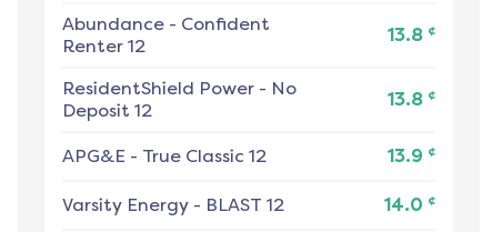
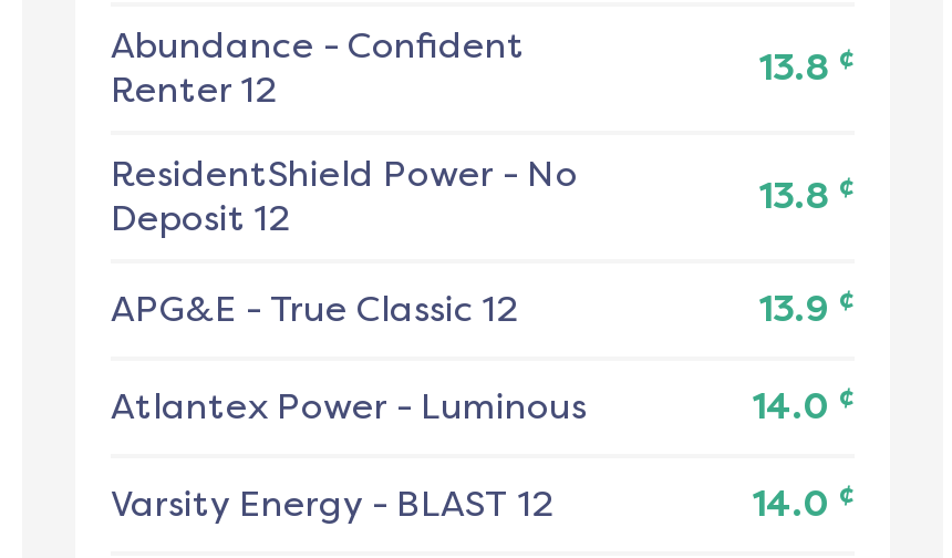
none -> [111,381,855,427] Atlantex Power - Luminous | 14.0 ¢

